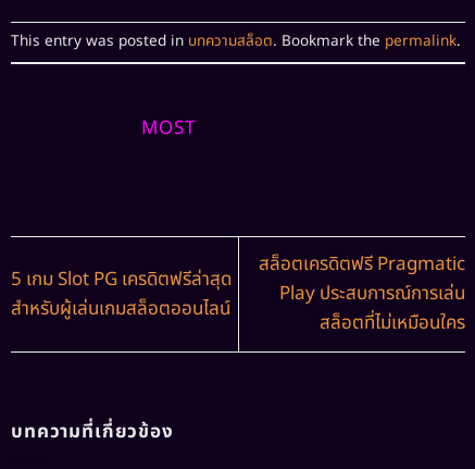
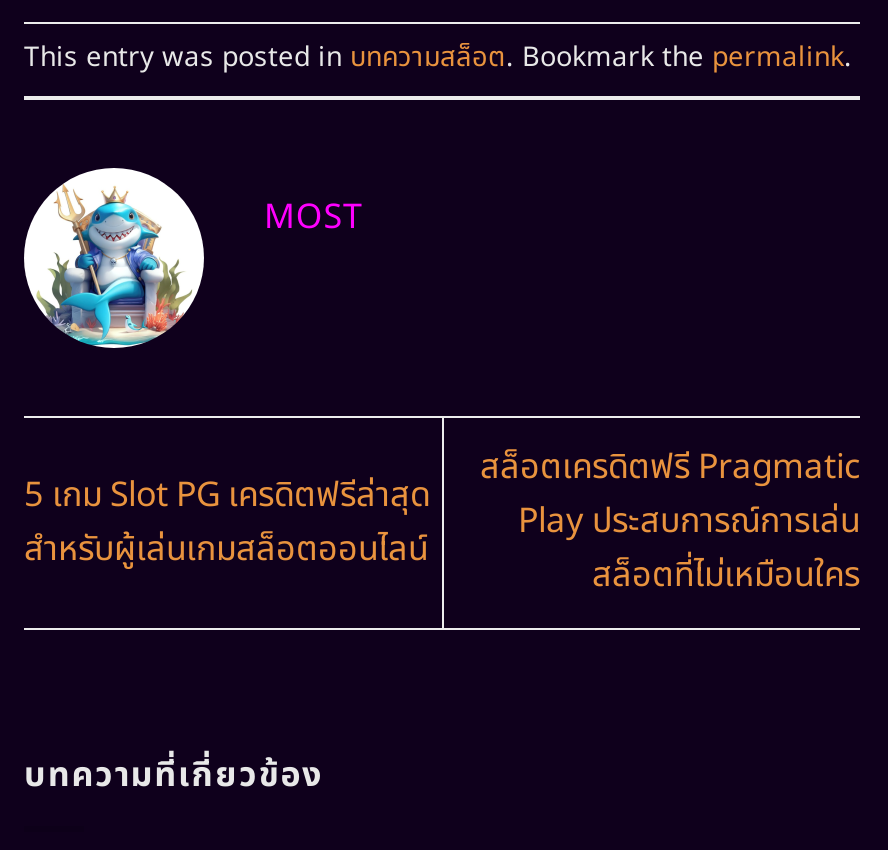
none -> [22,165,206,351] [image]

